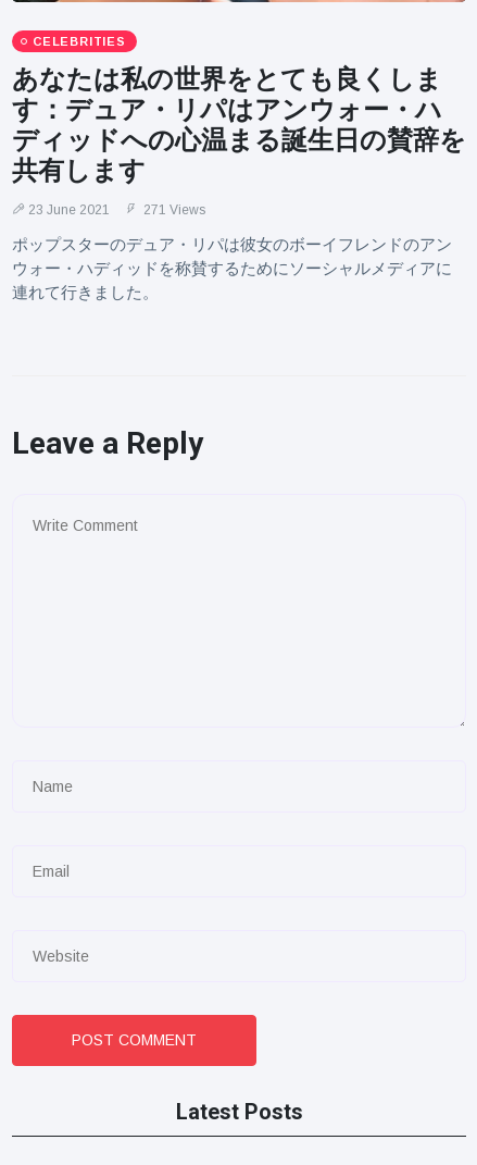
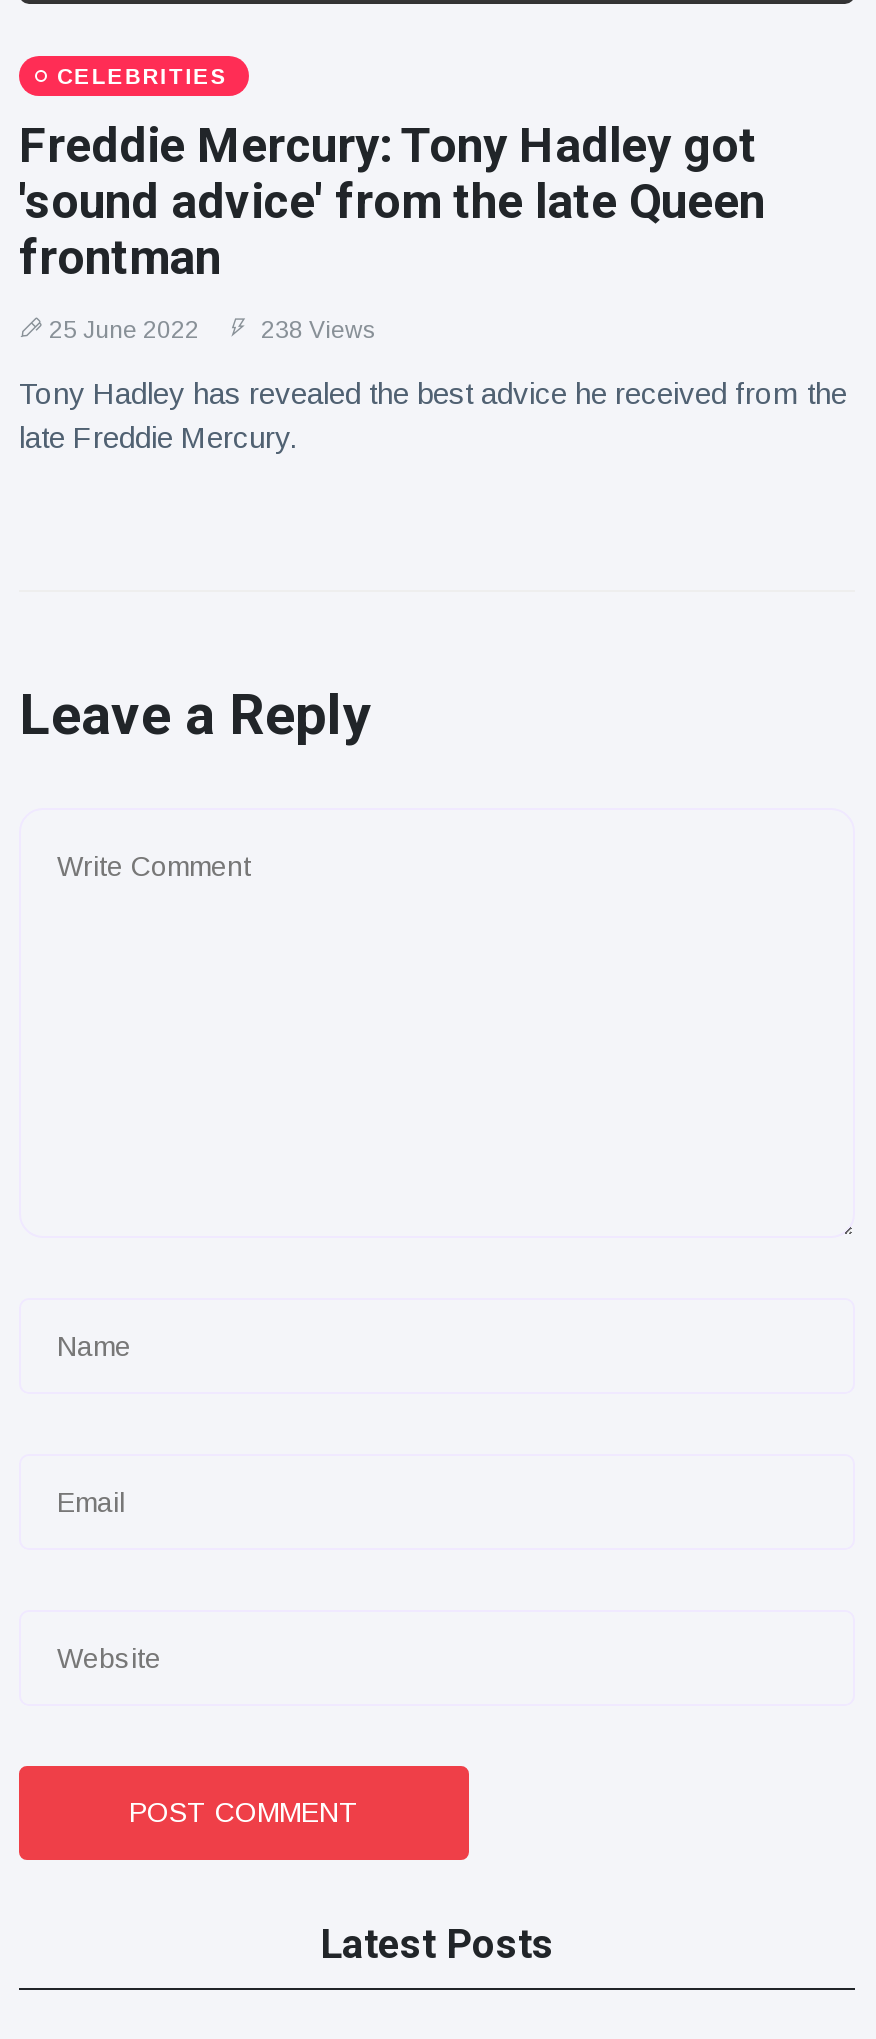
[12,64,466,186] あなたは私の世界をとても良くしま | す：デュア・リパはアンウォー・ハ | ディッドへの心温まる誕生日の賛辞を | 共有します -> [19,118,765,286] Freddie Mercury: Tony Hadley got | 'sound advice' from the late Queen | frontman
[28,202,205,218] 23 June 2021 | 271 Views -> [49,316,375,344] 25 June 2022 | 238 Views
[12,235,452,301] ポップスターのデュア・リパは彼女のボーイフレンドのアン | ウォー・ハディッドを称賛するためにソーシャルメディアに | 連れて行きました。 -> [19,376,847,454] Tony Hadley has revealed the best advice he received from the | late Freddie Mercury.

